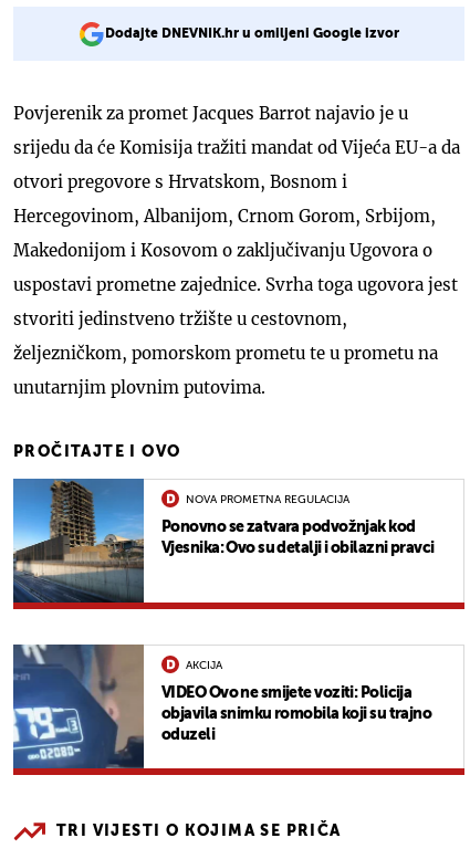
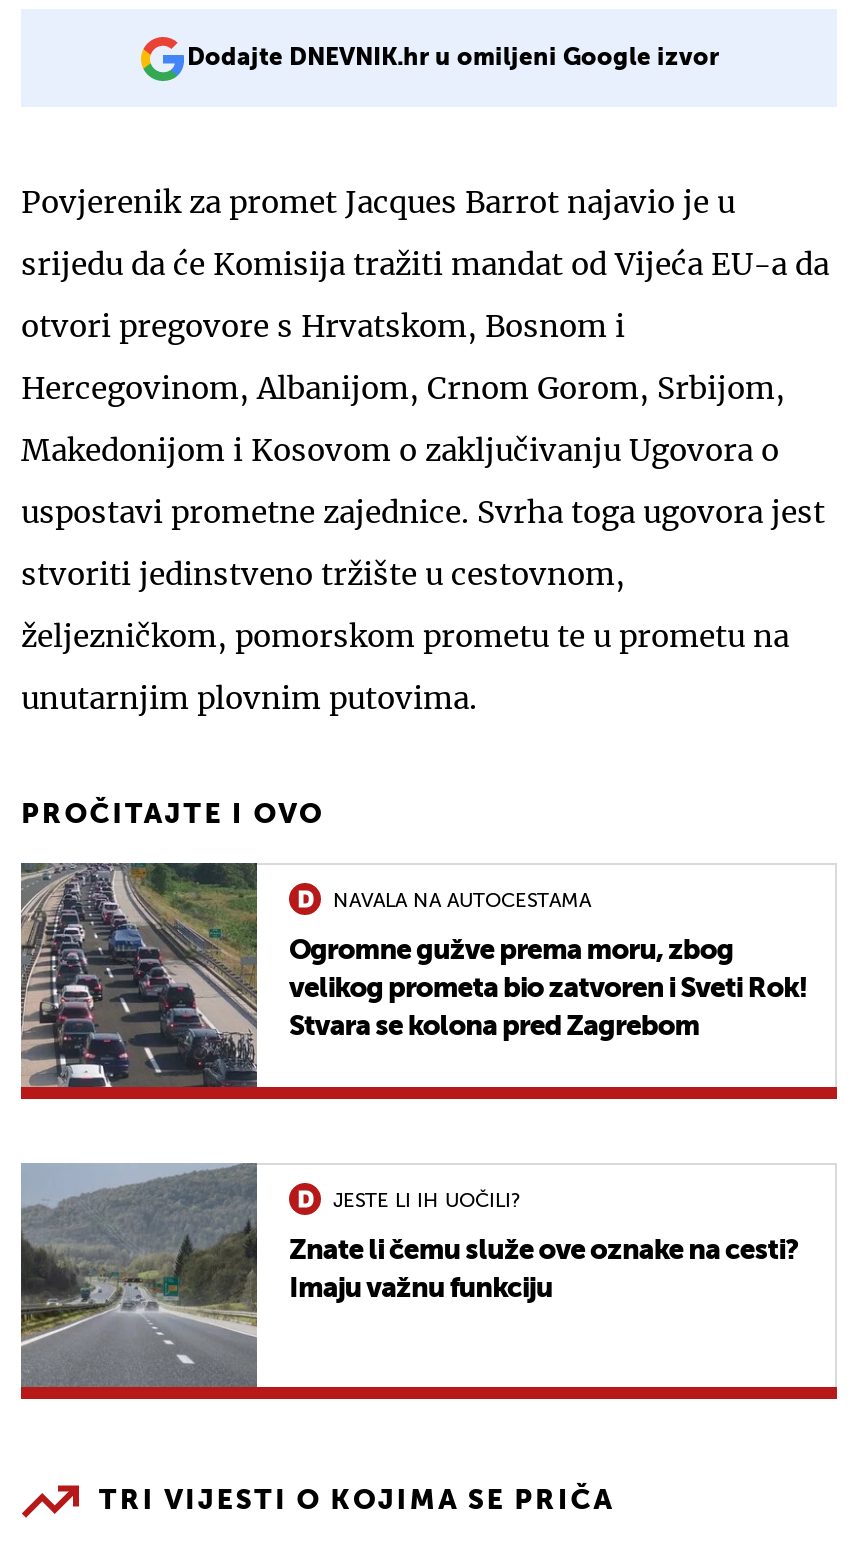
[12,478,434,604] [image] | Ponovno se zatvara podvožnjak kod | Vjesnika: Ovo su detalji i obilazni pravci -> [19,861,807,1089] [image] | Ogromne gužve prema moru, zbog | velikog prometa bio zatvoren i Sveti Rok! | Stvara se kolona pred Zagrebom
[186,494,349,505] NOVA PROMETNA REGULACIJA -> [333,890,591,910] NAVALA NA AUTOCESTAMA
[12,643,432,768] [image] | VIDEO Ovo ne smijete voziti: Policija | objavila snimku romobila koji su trajno | oduzeli -> [19,1163,798,1387] [image] | Znate li čemu služe ove oznake na cesti? | Imaju važnu funkciju
[186,660,222,671] AKCIJA -> [333,1190,521,1210] JESTE LI IH UOČILI?

